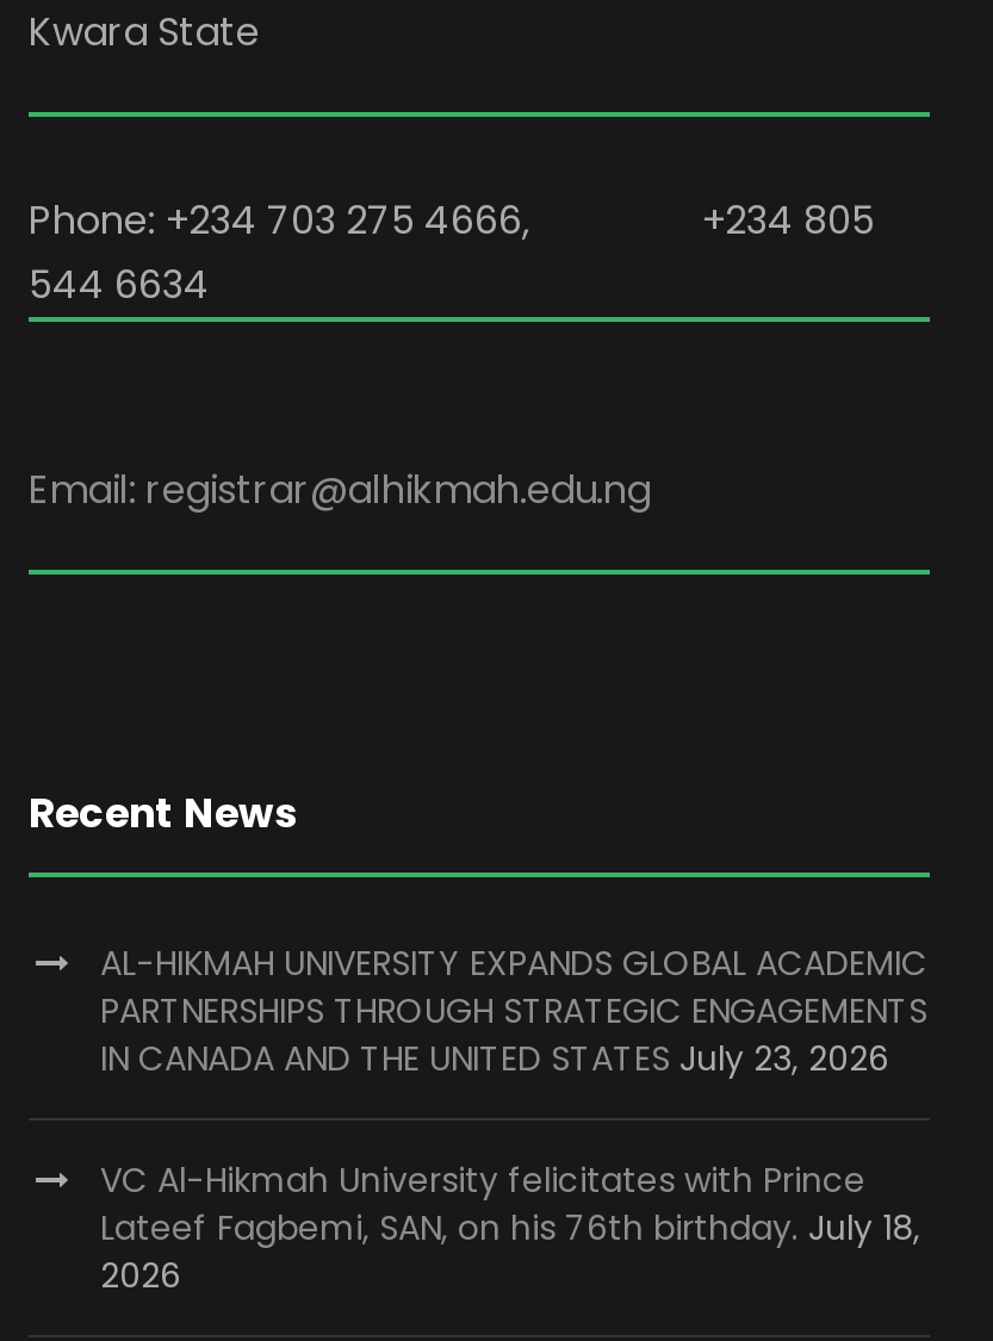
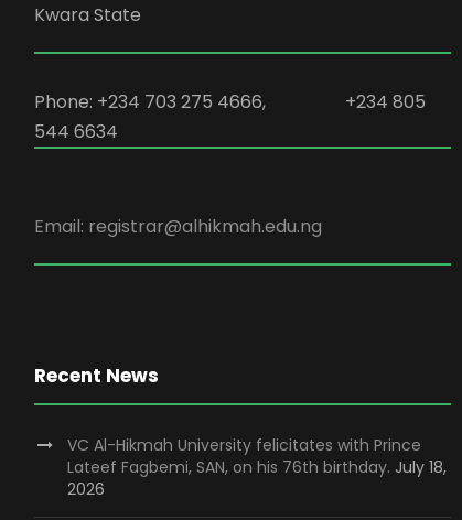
[100,939,927,1082] AL-HIKMAH UNIVERSITY EXPANDS GLOBAL ACADEMIC | PARTNERSHIPS THROUGH STRATEGIC ENGAGEMENTS | IN CANADA AND THE UNITED STATES July 23, 2026 -> none

